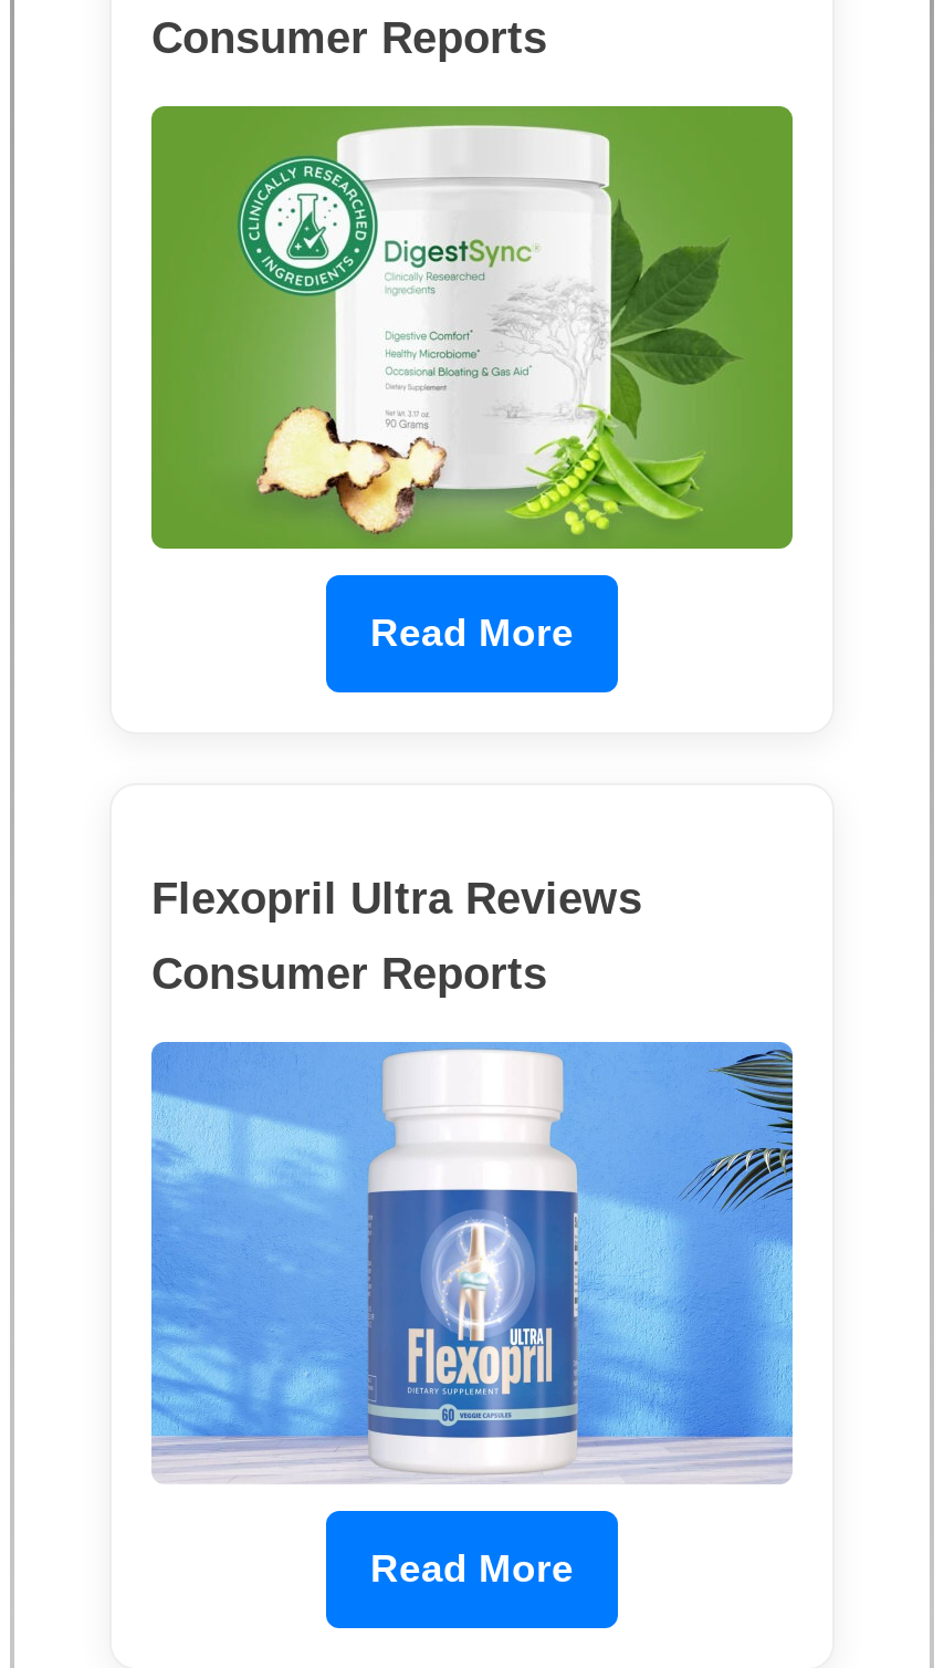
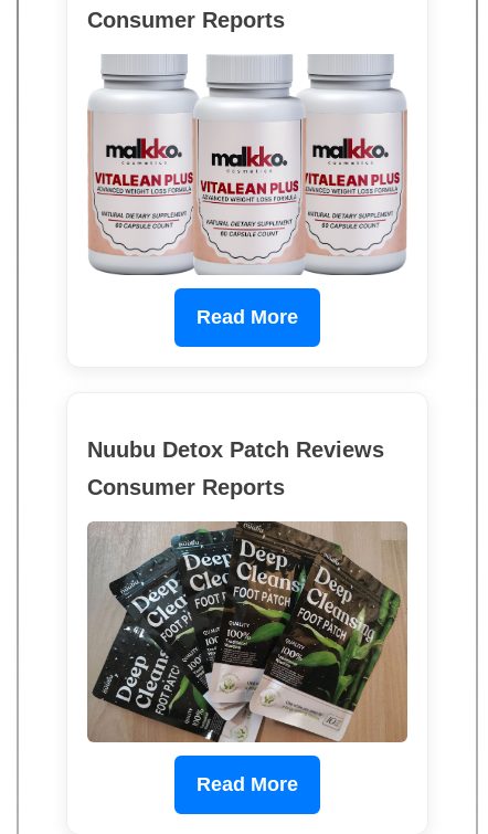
[149,104,795,551] [image] -> [87,54,407,275] [image]
[151,875,642,923] Flexopril Ultra Reviews -> [87,438,384,462] Nuubu Detox Patch Reviews
[149,1040,795,1484] [image] -> [86,520,409,743] [image]

